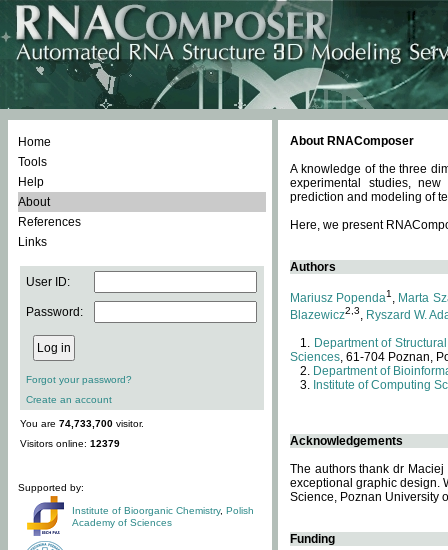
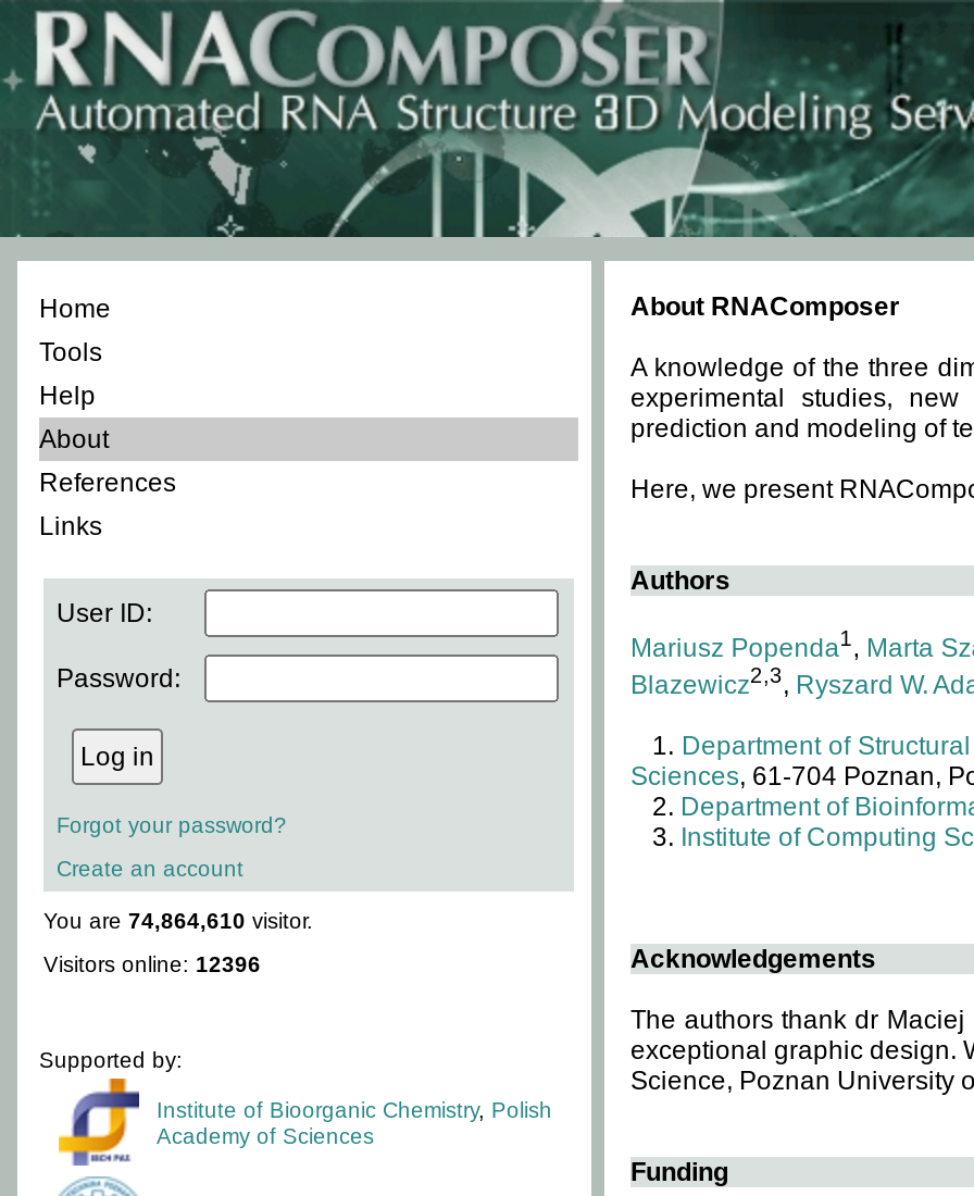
[20,418,144,429] You are 74,733,700 visitor. -> [43,909,313,933] You are 74,864,610 visitor.
[20,438,120,449] Visitors online: 12379 -> [43,952,261,976] Visitors online: 12396

